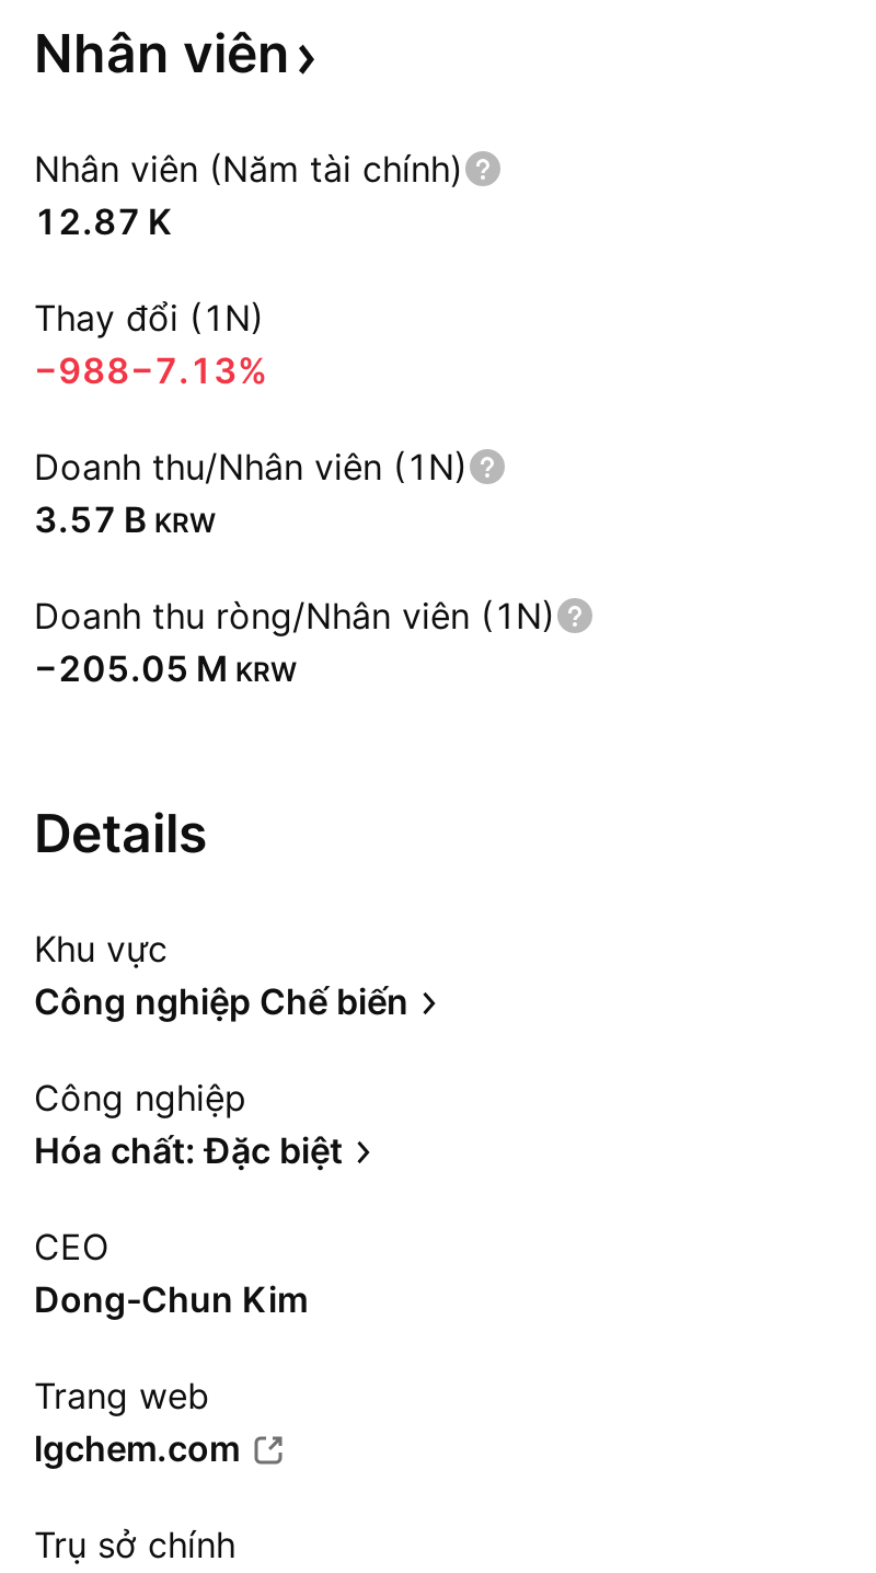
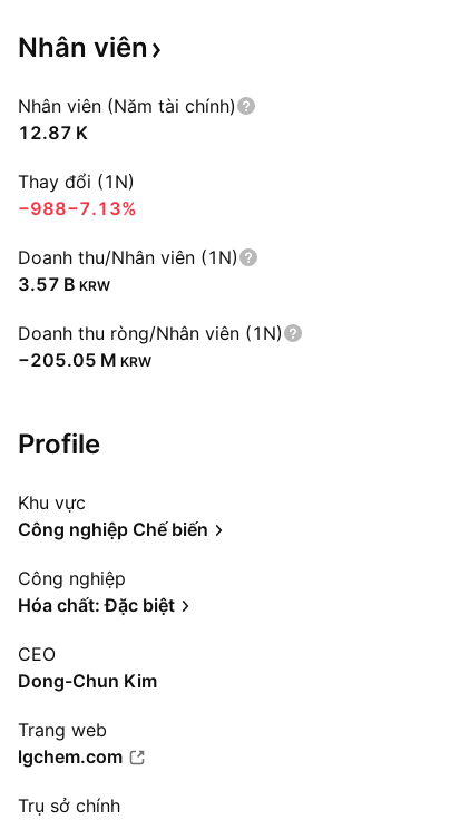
[34,802,207,865] Details -> [18,428,100,460] Profile

